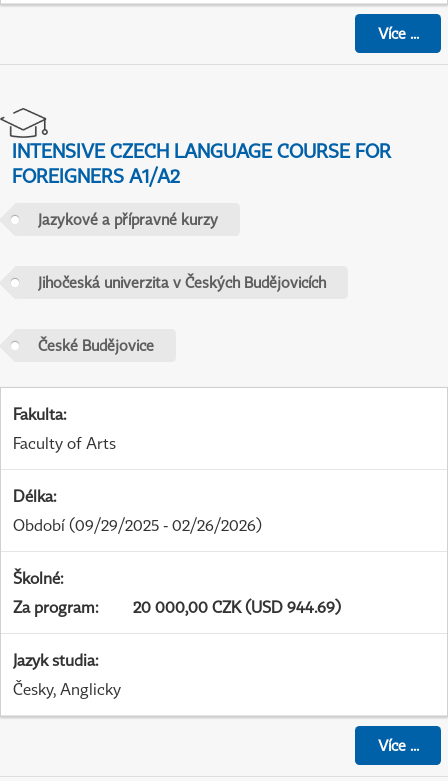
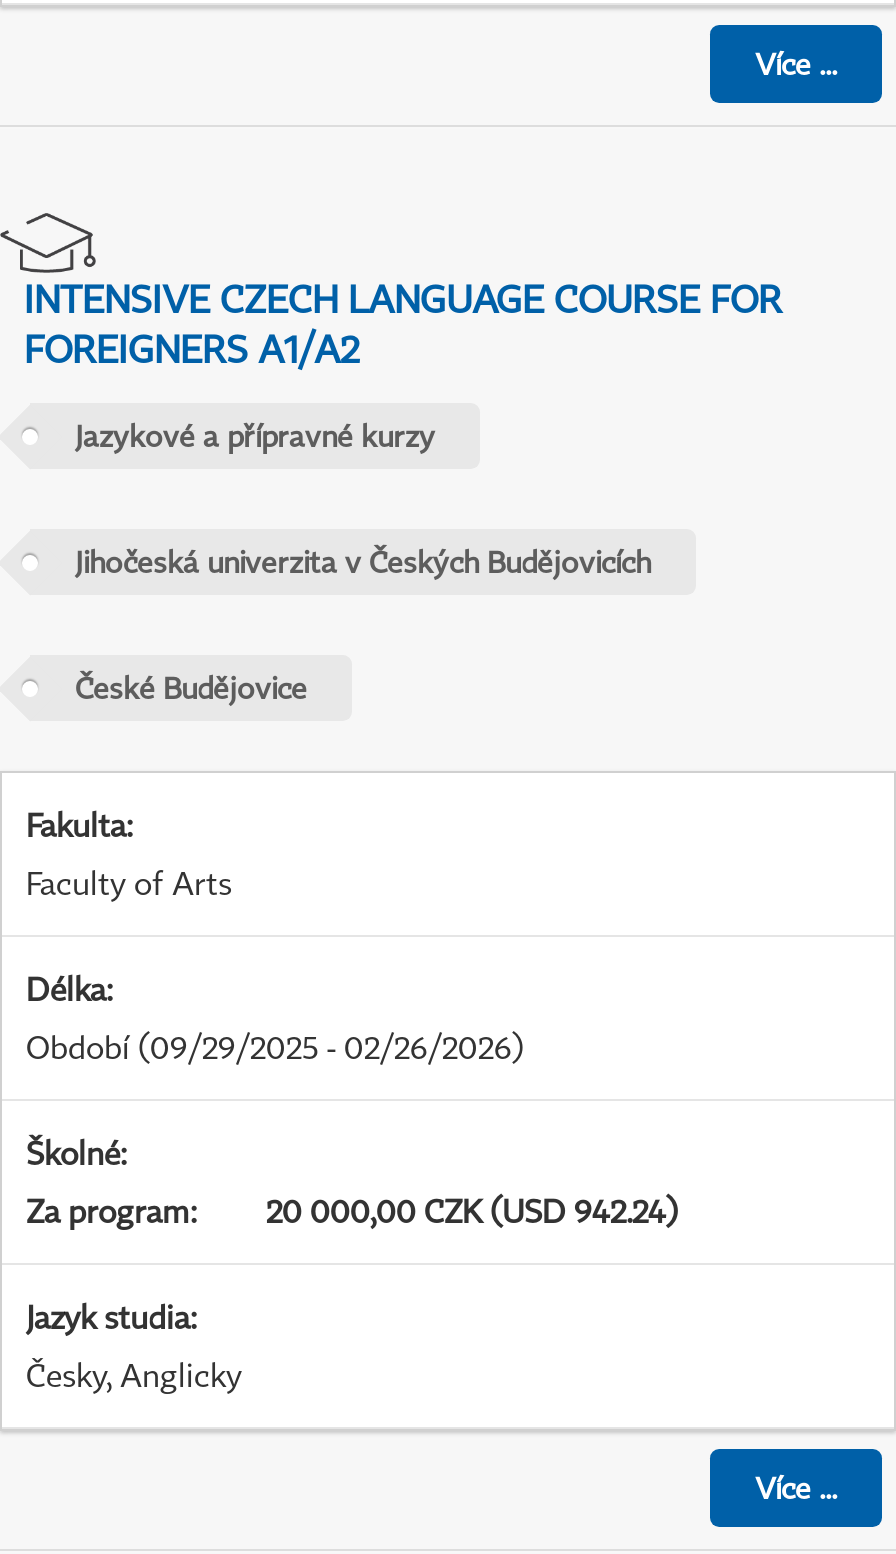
[13,597,341,617] Za program: 20 000,00 CZK (USD 944.69) -> [26,1191,678,1231] Za program: 20 000,00 CZK (USD 942.24)

